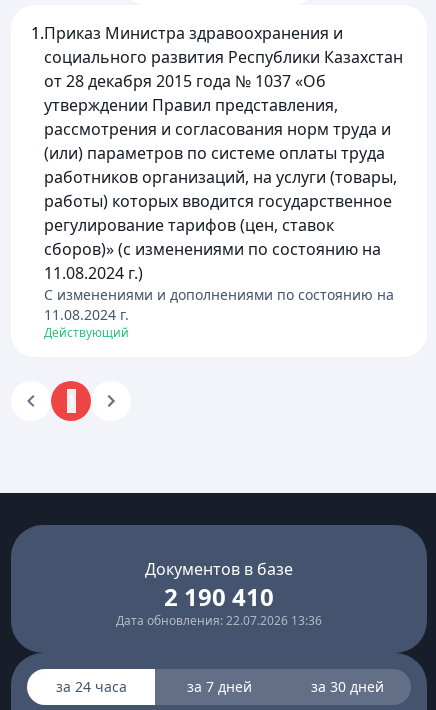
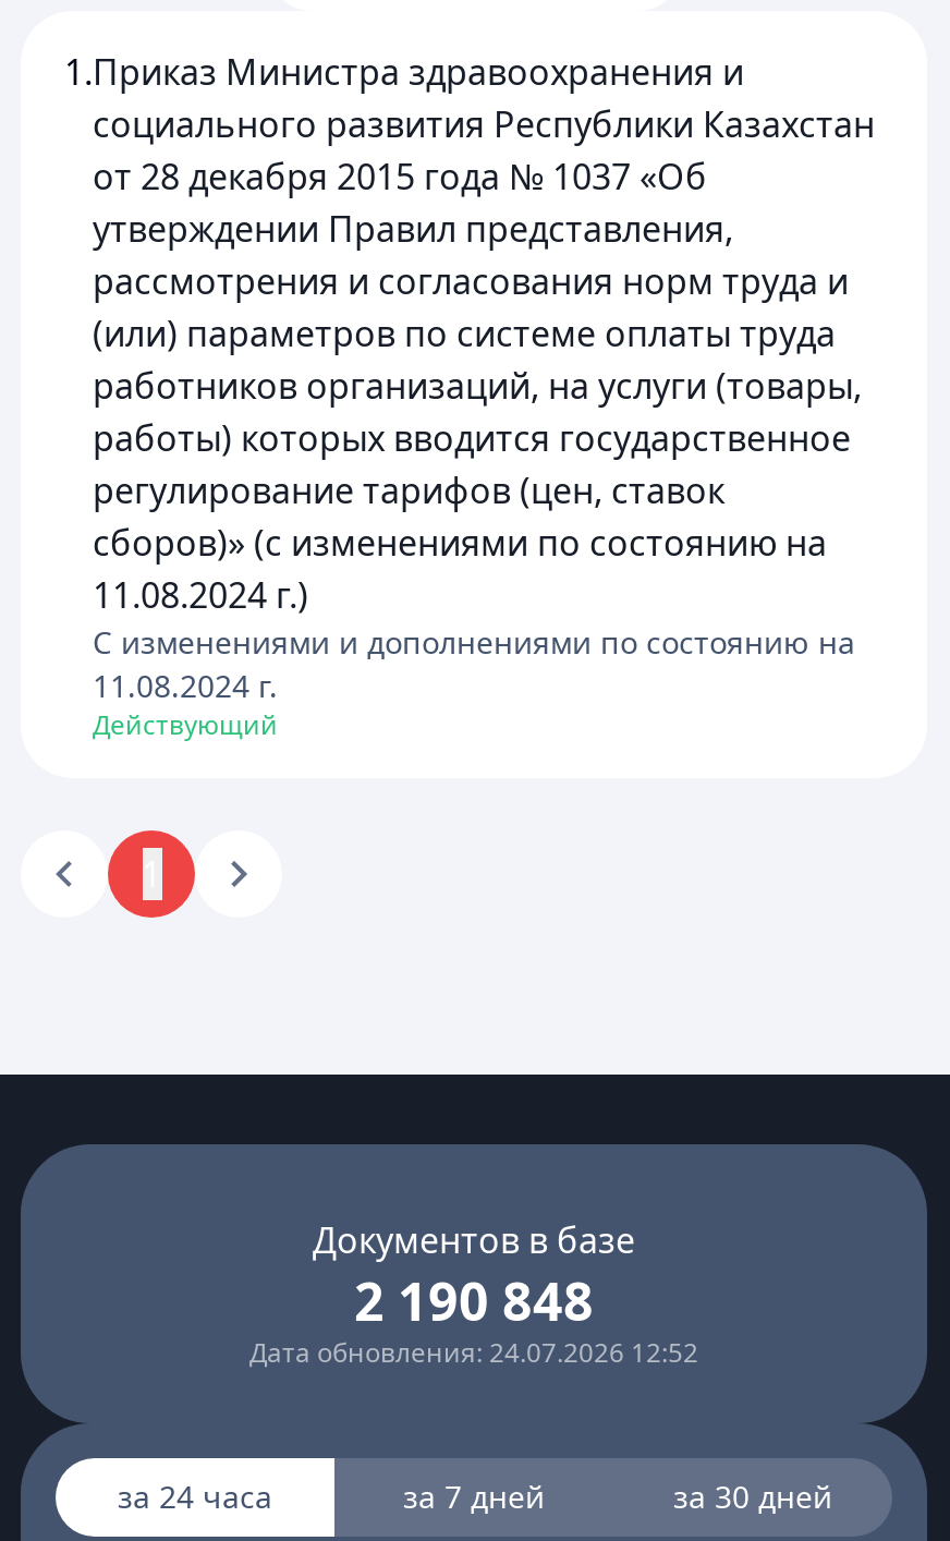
[164,580,274,613] 2 190 410 -> [354,1264,594,1336] 2 190 848
[116,612,322,629] Дата обновления: 22.07.2026 13:36 -> [249,1334,698,1371] Дата обновления: 24.07.2026 12:52

